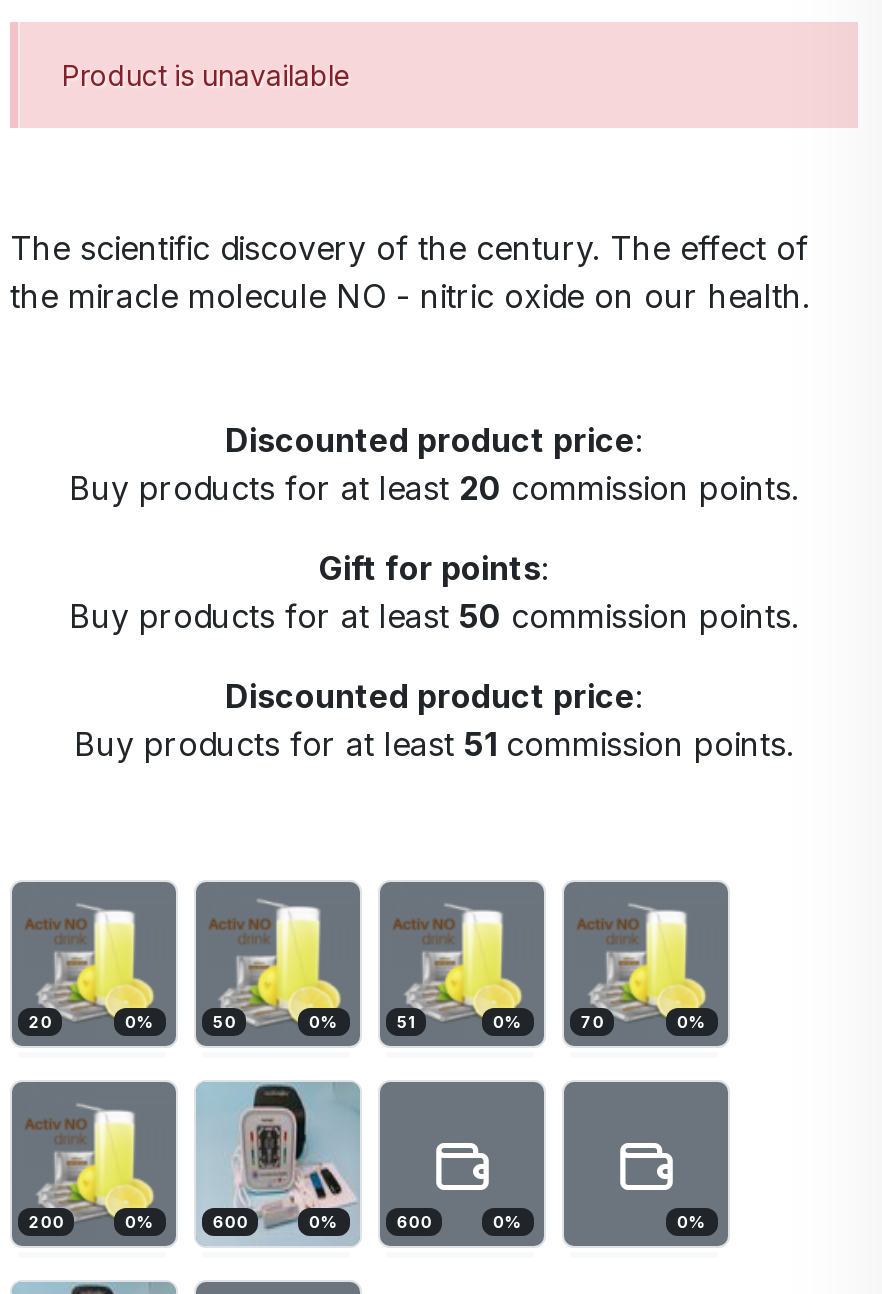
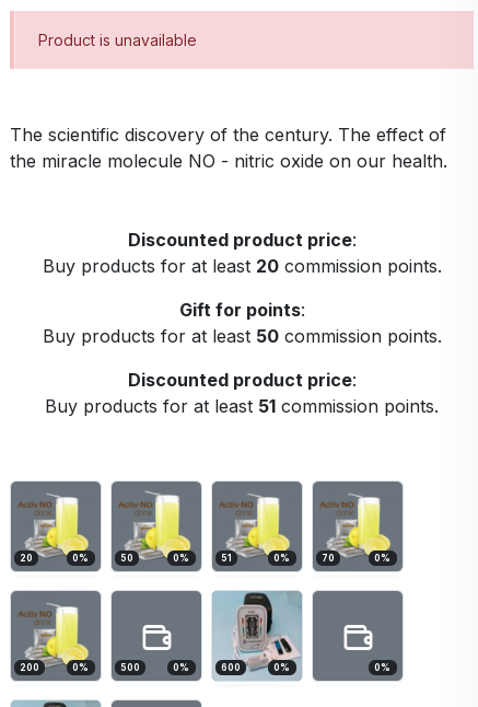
[198,1082,360,1244] [image] | 600 -> [112,591,201,681] [image] | 500
[380,1082,544,1246] [image] -> [213,591,302,680] [image]

